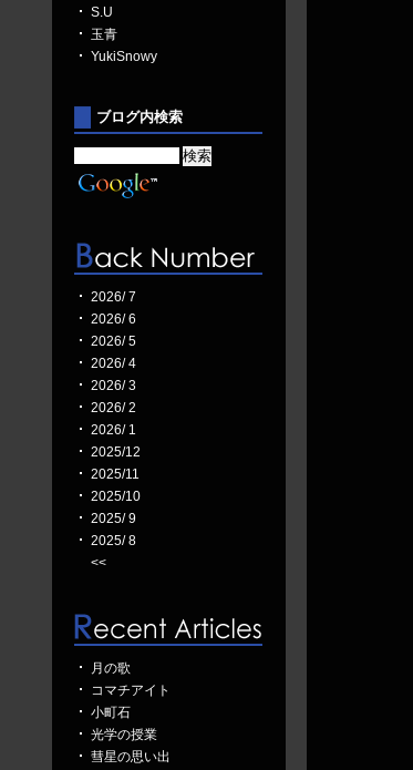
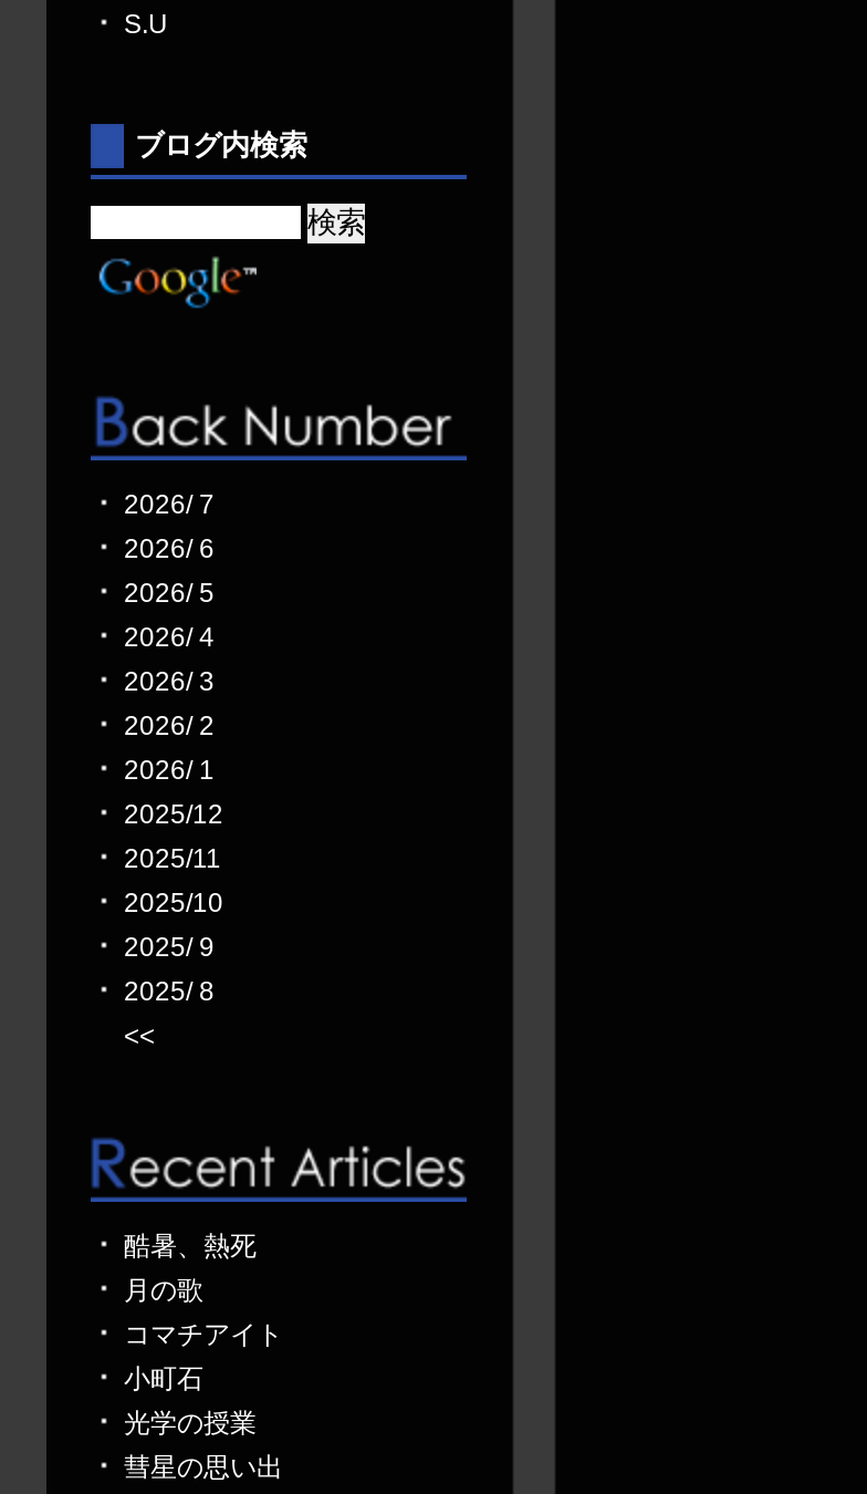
[91,27,157,64] 玉青 | YukiSnowy -> none
moved [91,109,183,548] -> [124,128,307,1007]: ブログ内検索 | 2026/ 7 | 2026/ 6 | ... | 2025/ 9 | 2025/ 8
none -> [124,1231,257,1262] 酷暑、熱死

